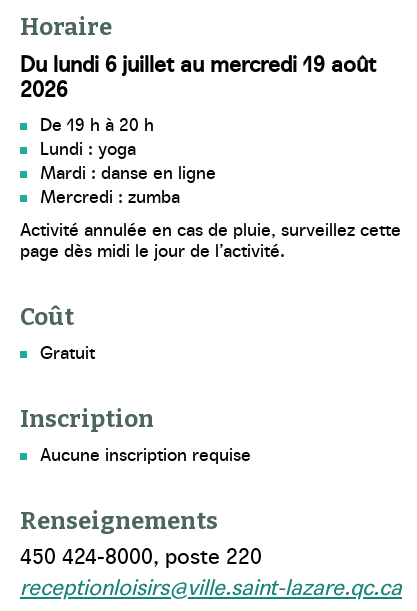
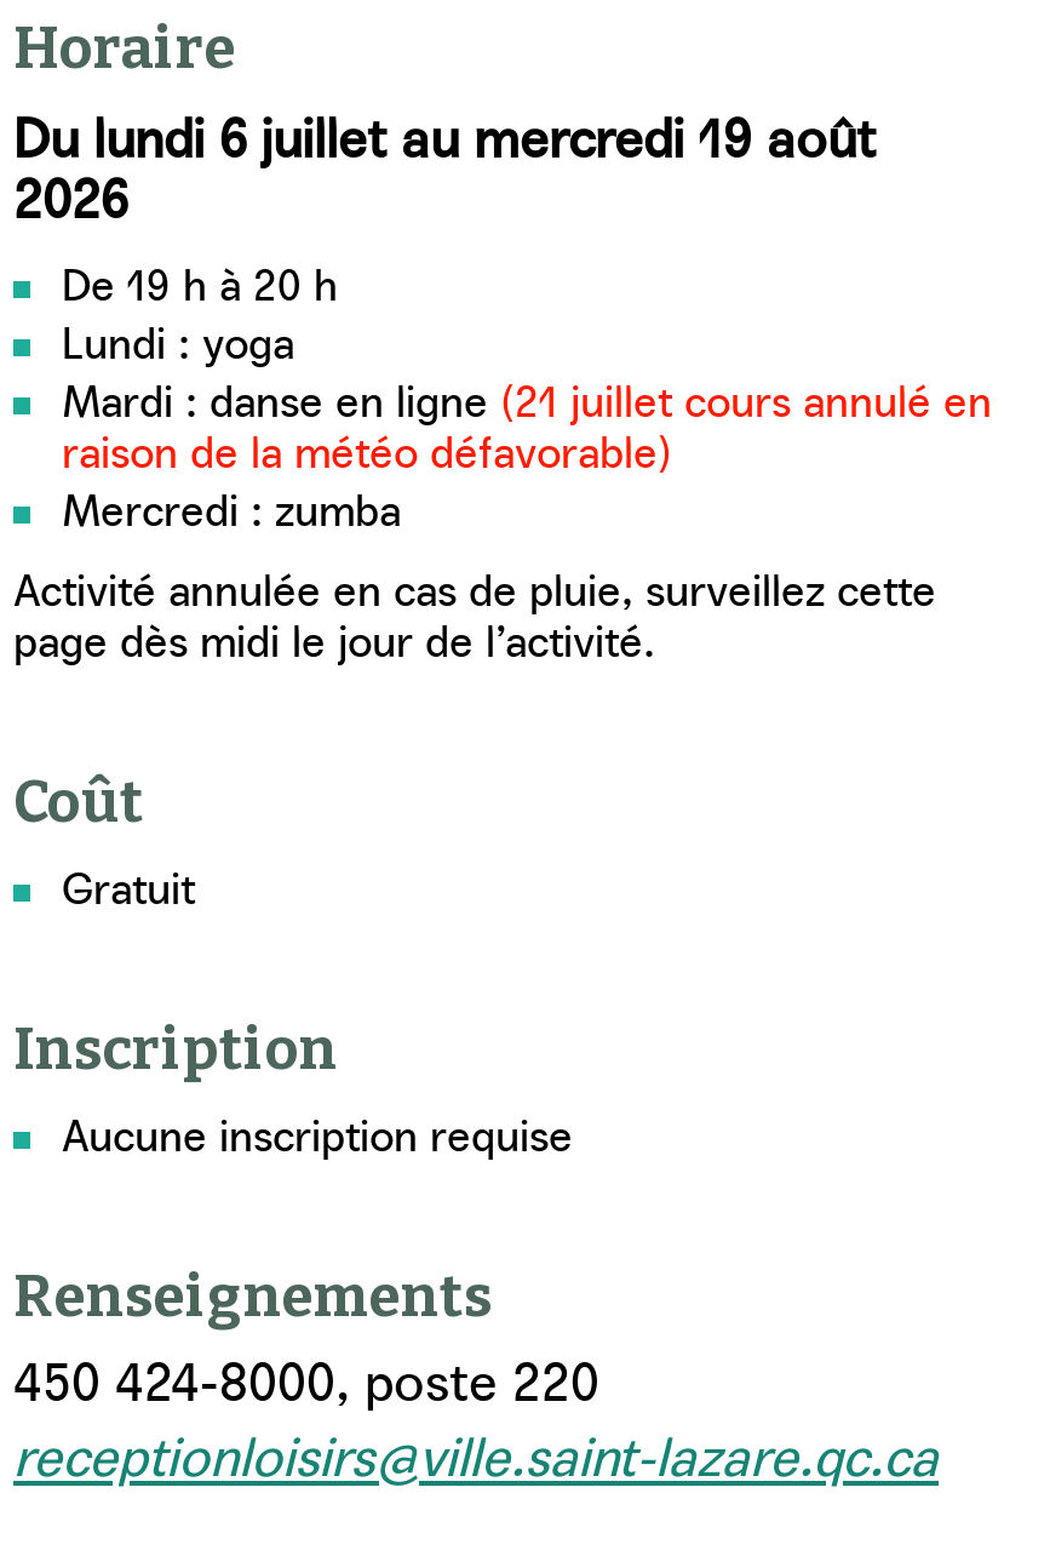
[40,159,216,184] Mardi : danse en ligne -> [62,368,992,479] Mardi : danse en ligne (21 juillet cours annulé en | raison de la météo défavorable)

